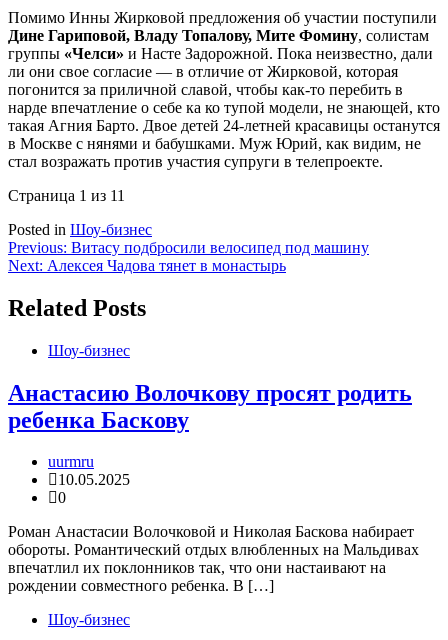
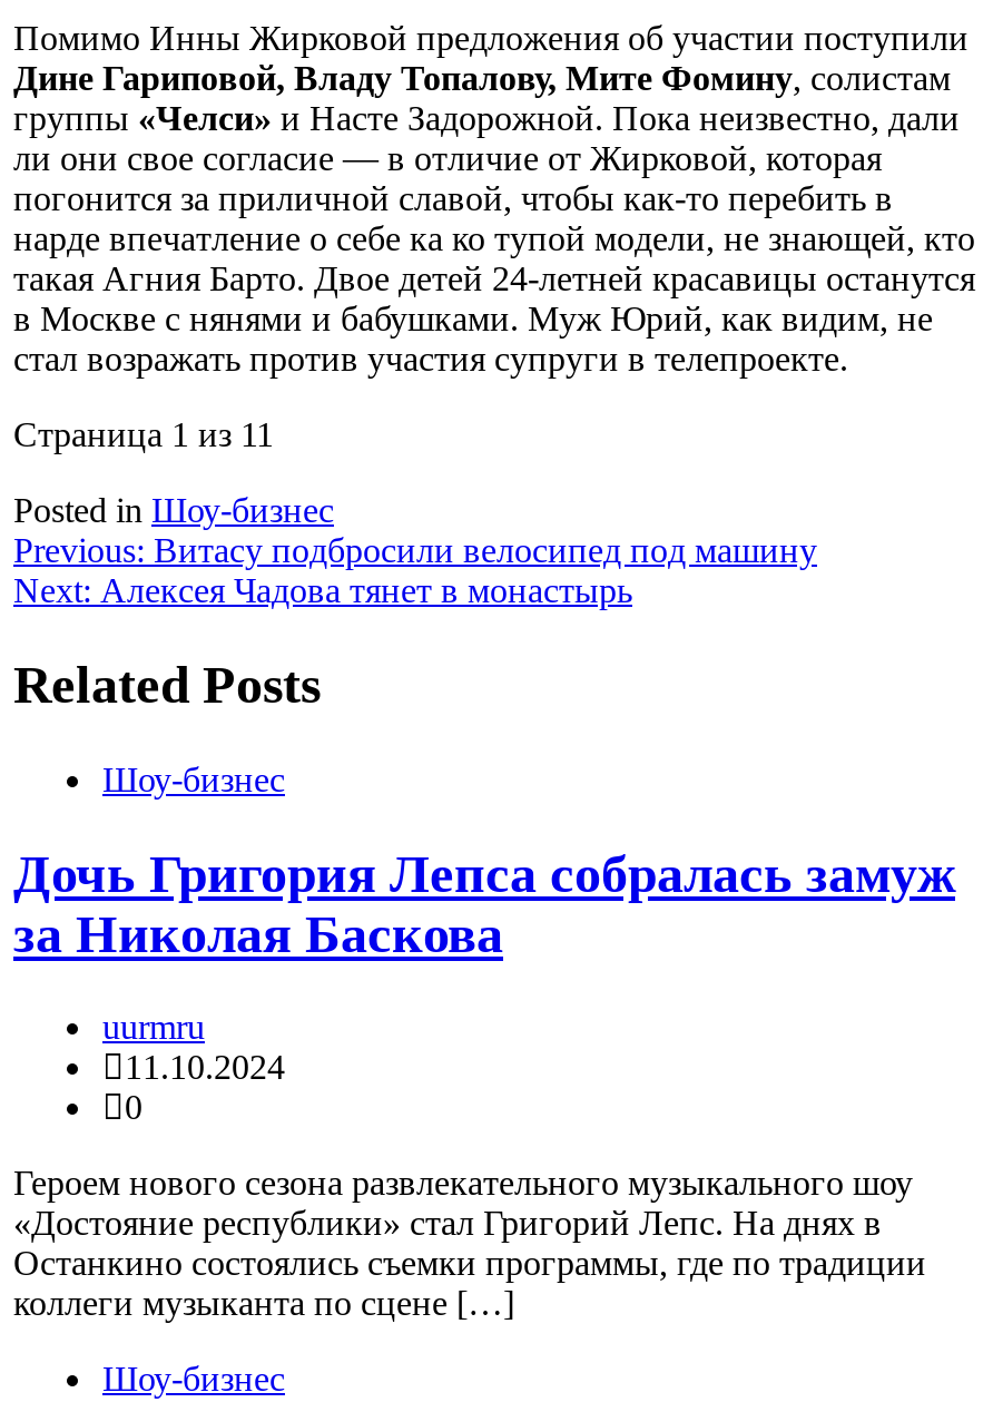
[8,379,412,432] Анастасию Волочкову просят родить | ребенка Баскову -> [13,844,955,962] Дочь Григория Лепса собралась замуж | за Николая Баскова
[58,471,130,488] 10.05.2025 -> [125,1049,285,1087] 11.10.2024
[8,523,419,594] Роман Анастасии Волочковой и Николая Баскова набирает | обороты. Романтический отдых влюбленных на Мальдивах | впечатлил их поклонников так, что они настаивают на | рождении совместного ребенка. В […] -> [13,1165,926,1323] Героем нового сезона развлекательного музыкального шоу | «Достояние республики» стал Григорий Лепс. На днях в | Останкино состоялись съемки программы, где по традиции | коллеги музыканта по сцене […]

